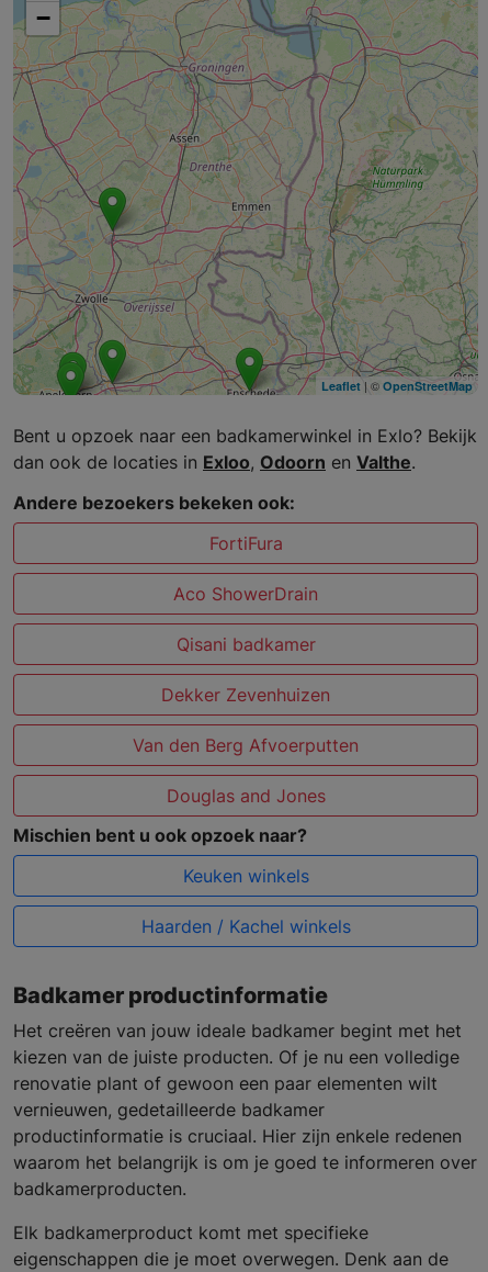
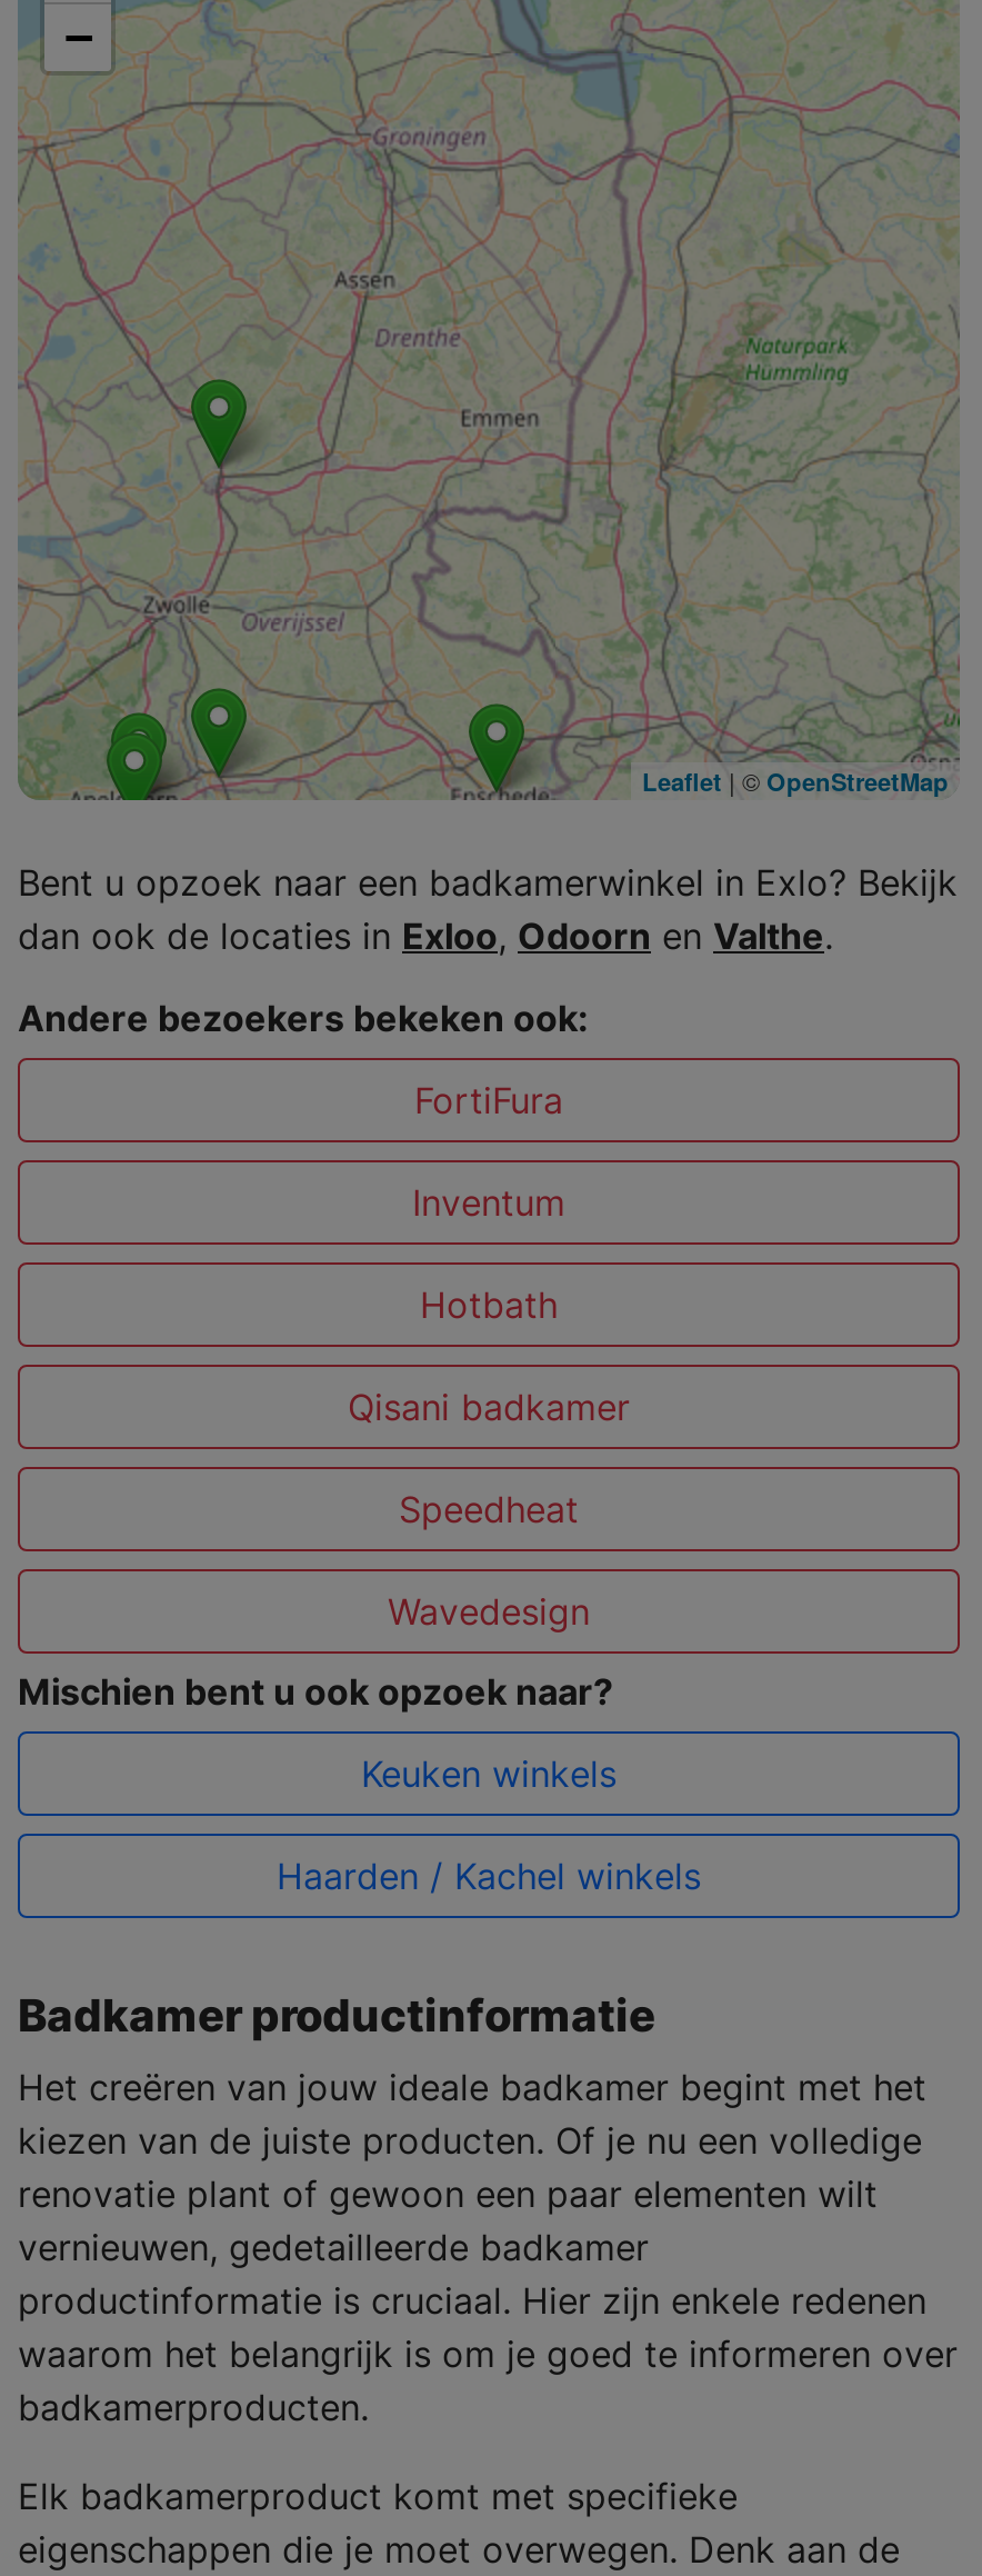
[173,582,318,604] Aco ShowerDrain -> [412,1179,565,1326] Inventum | Hotbath
moved [176,633,315,655] -> [348,1384,630,1428]: Qisani badkamer
[133,683,359,806] Dekker Zevenhuizen | Van den Berg Afvoerputten | Douglas and Jones -> [388,1486,590,1633] Speedheat | Wavedesign

